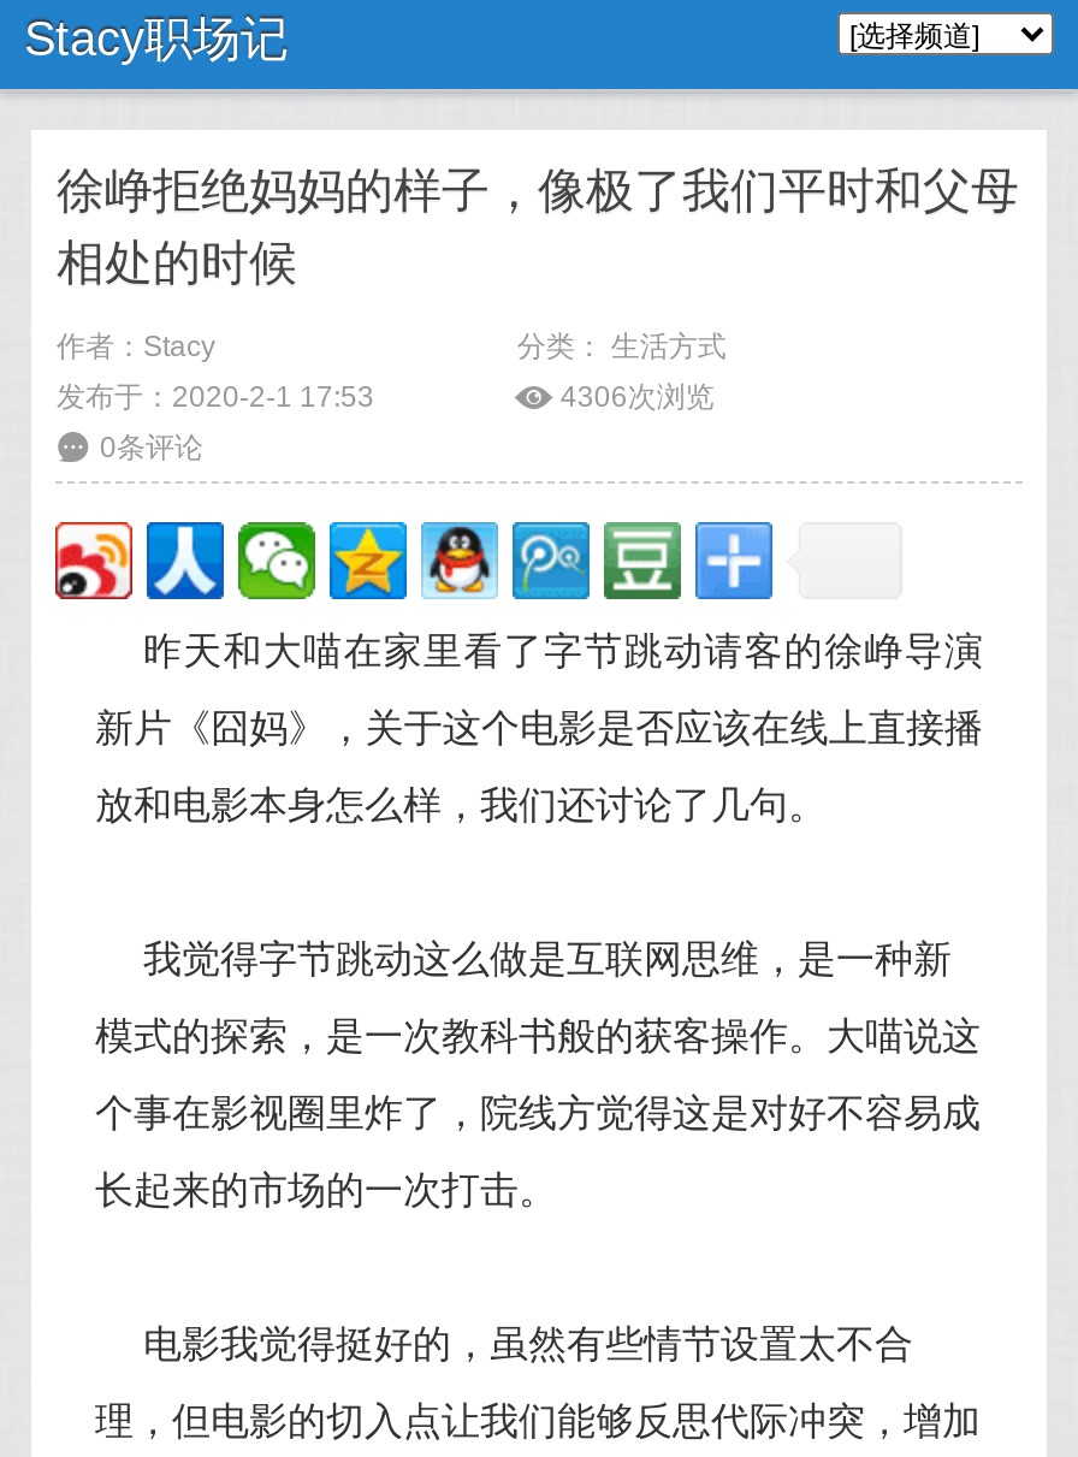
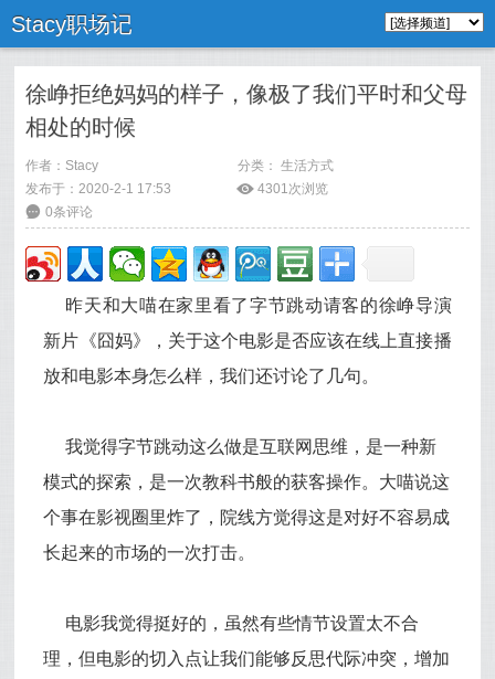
[517,380,714,414] ė 4306次浏览 -> [237,181,328,197] ė 4301次浏览

